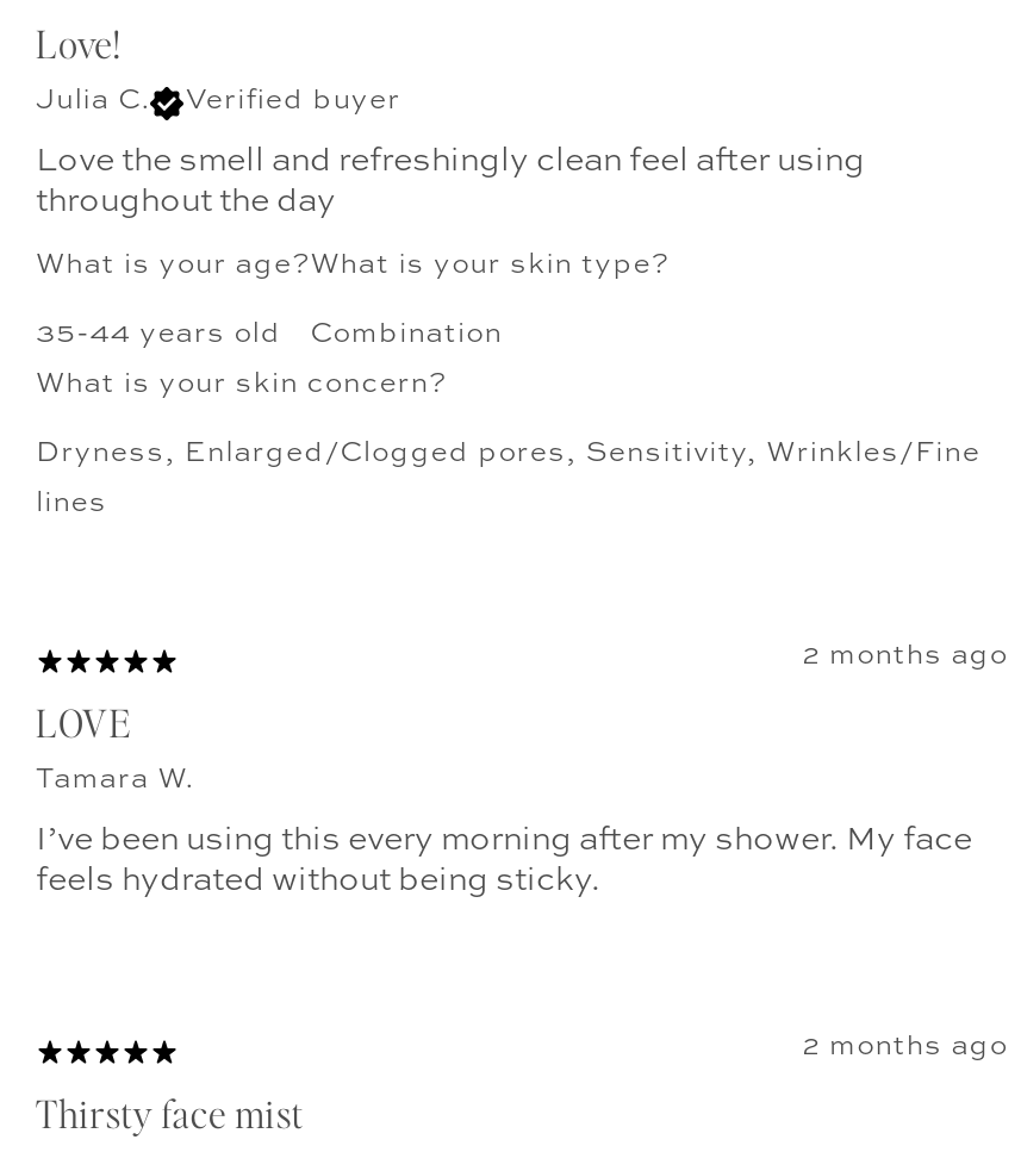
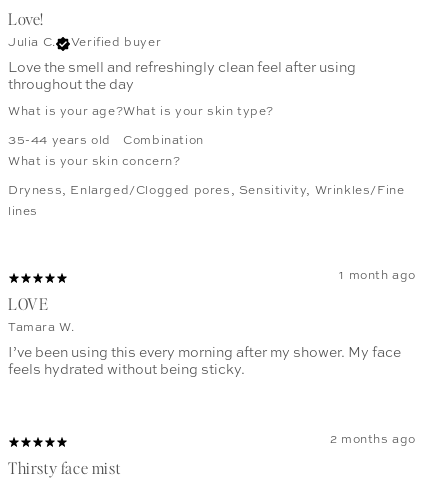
[803,642,1008,671] 2 months ago -> [339,270,416,282] 1 month ago

